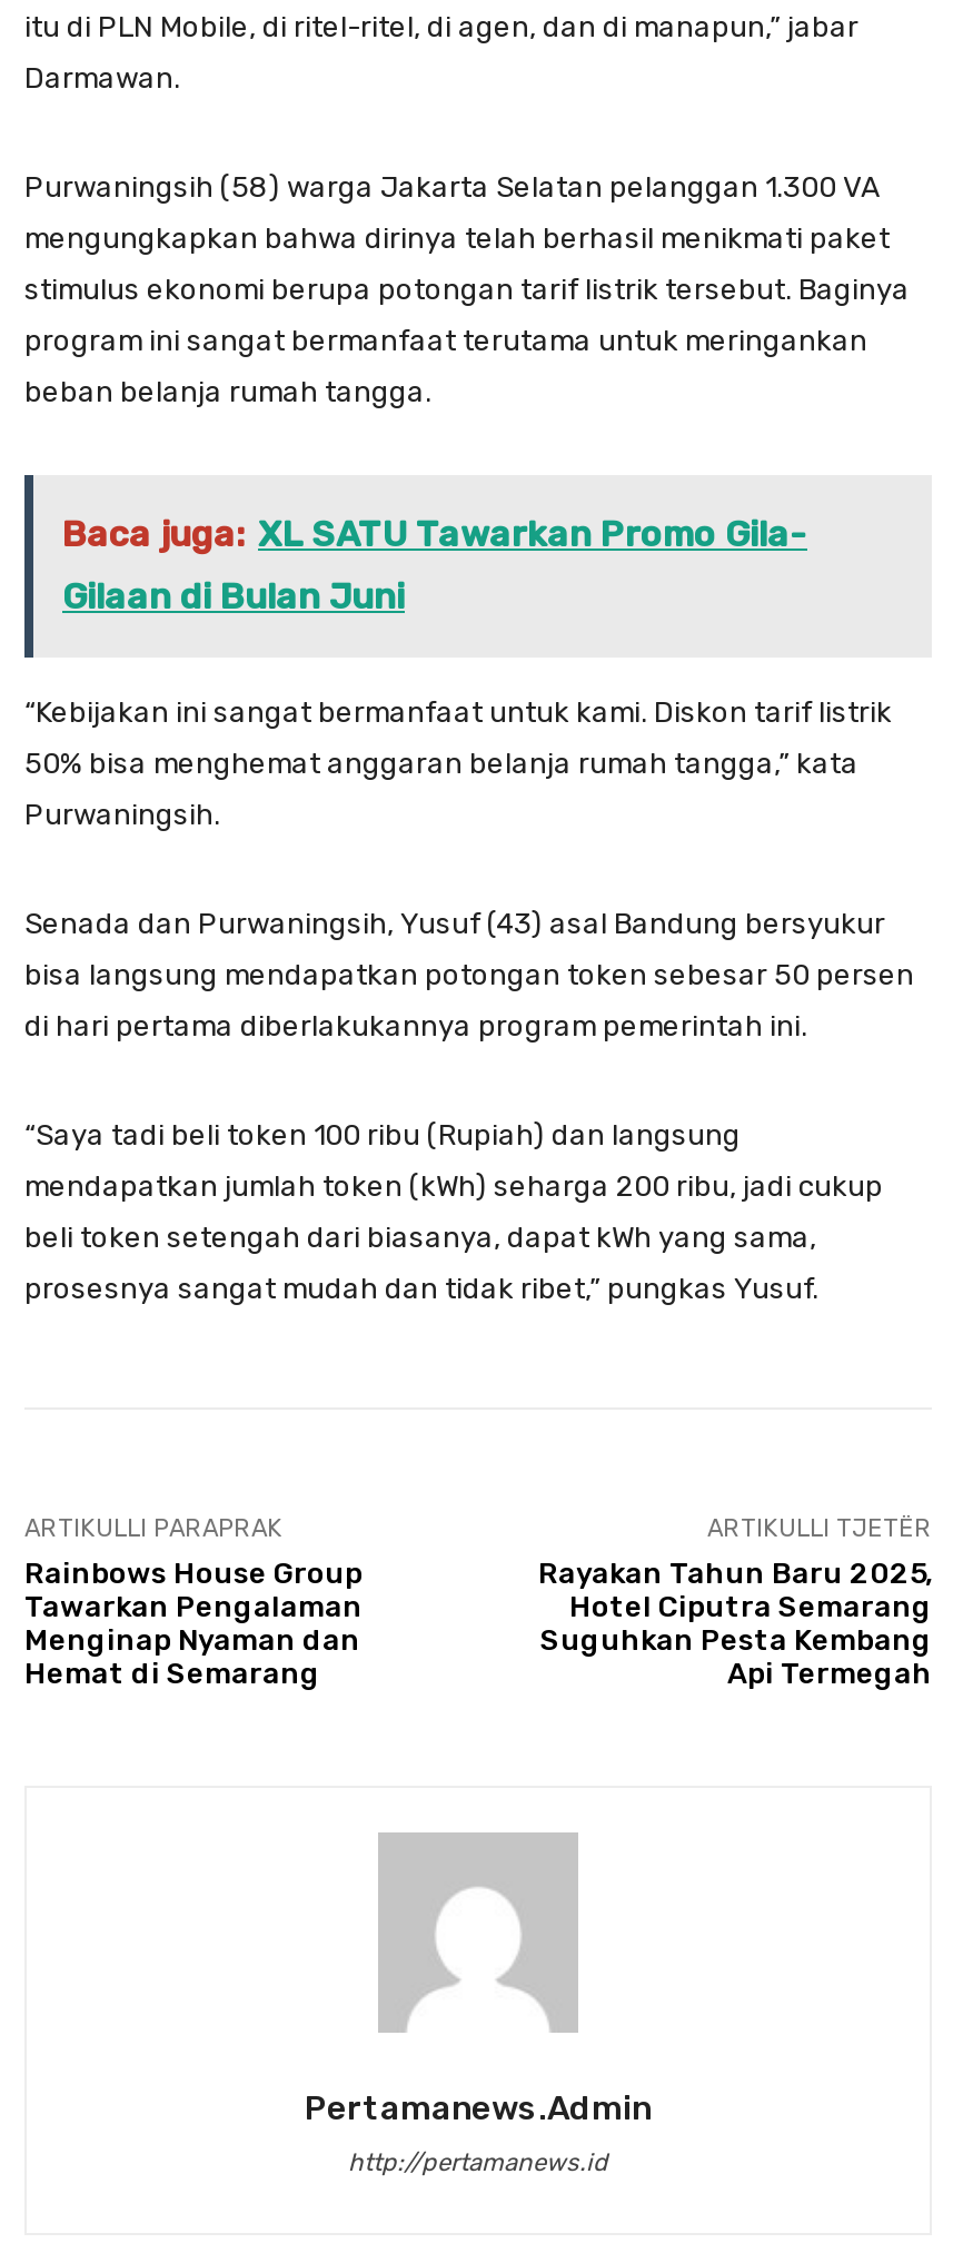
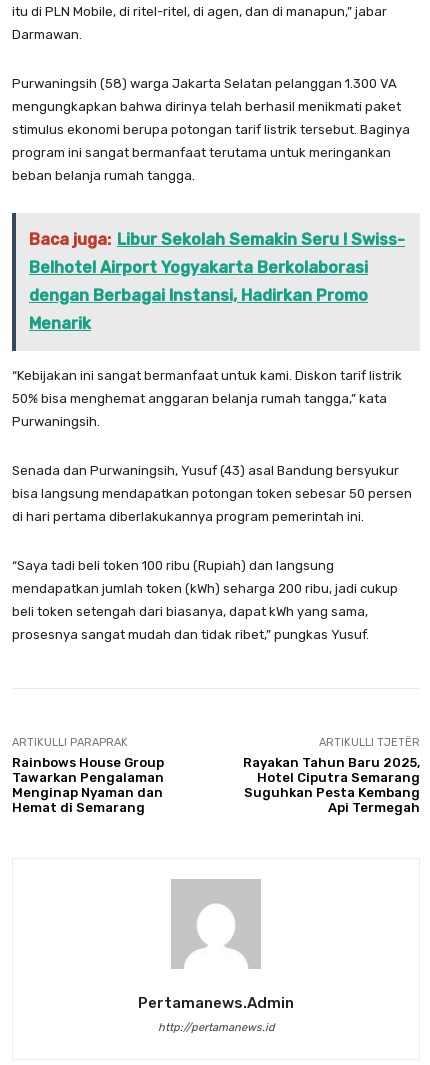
[62,512,807,617] Baca juga: XL SATU Tawarkan Promo Gila- | Gilaan di Bulan Juni -> [29,230,405,333] Baca juga: Libur Sekolah Semakin Seru ! Swiss- | Belhotel Airport Yogyakarta Berkolaborasi | dengan Berbagai Instansi, Hadirkan Promo | Menarik

